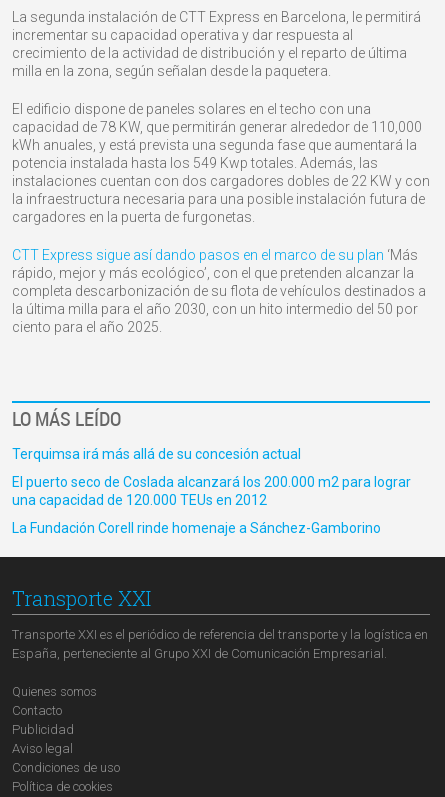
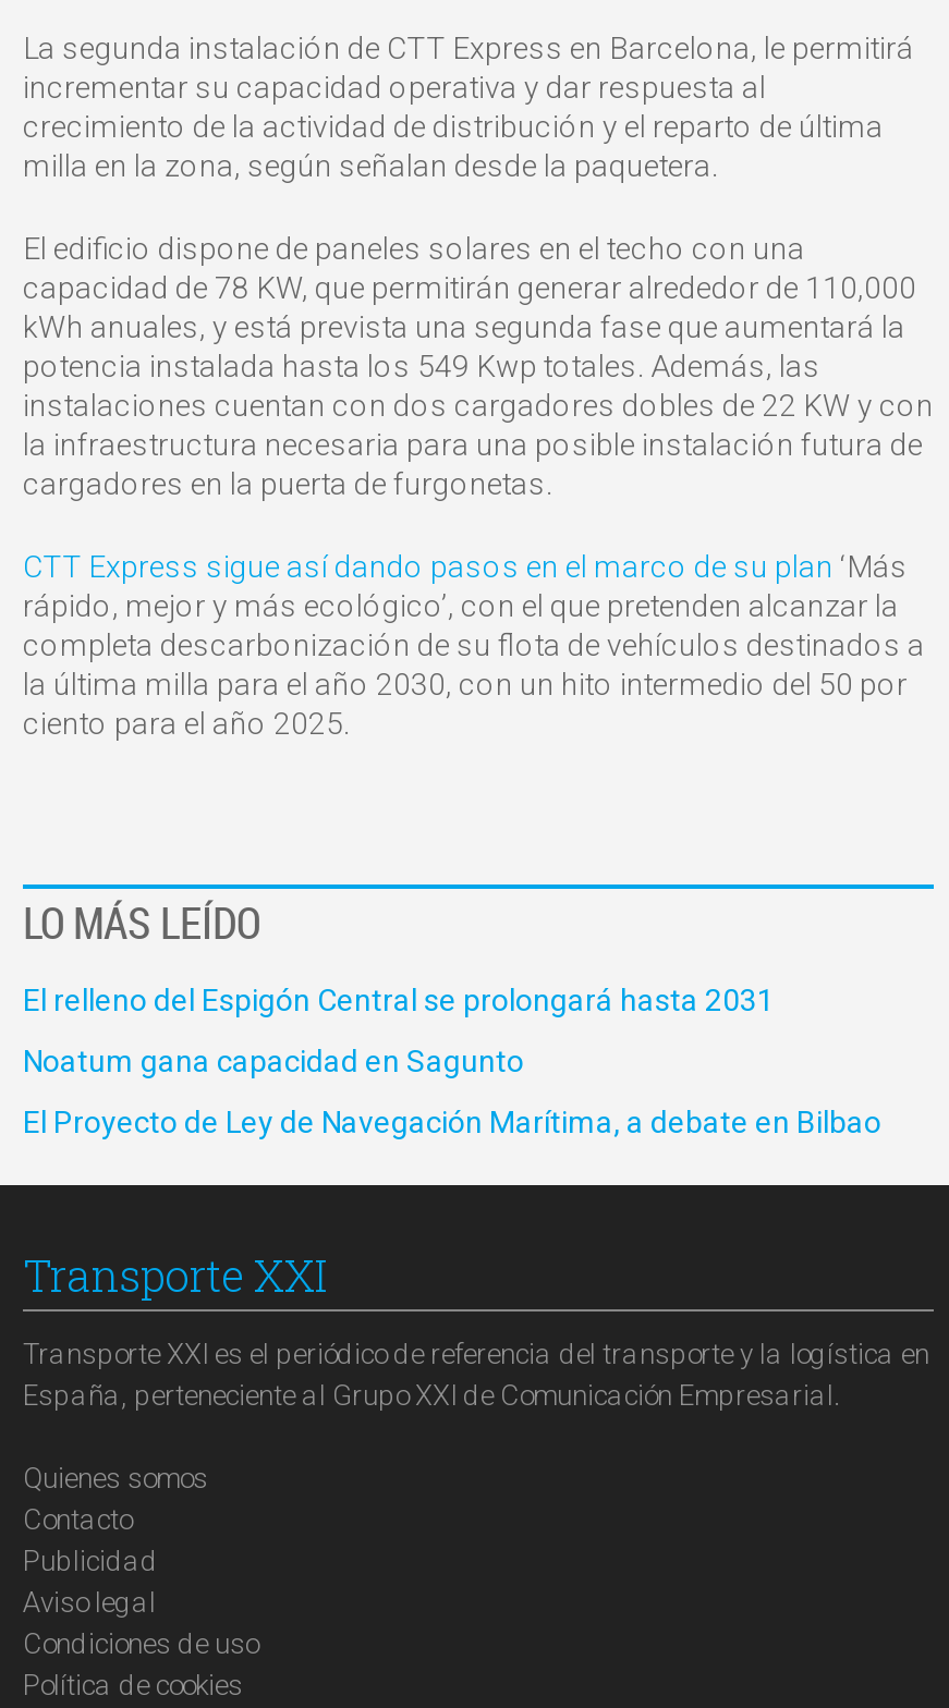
[12,446,301,462] Terquimsa irá más allá de su concesión actual -> [23,982,775,1017] El relleno del Espigón Central se prolongará hasta 2031
[12,474,411,508] El puerto seco de Coslada alcanzará los 200.000 m2 para lograr | una capacidad de 120.000 TEUs en 2012 -> [23,1043,524,1078] Noatum gana capacidad en Sagunto
[12,520,381,536] La Fundación Corell rinde homenaje a Sánchez-Gamborino -> [23,1104,881,1139] El Proyecto de Ley de Navegación Marítima, a debate en Bilbao

